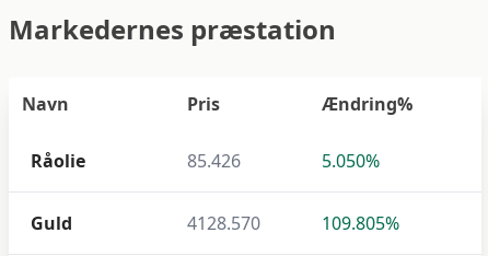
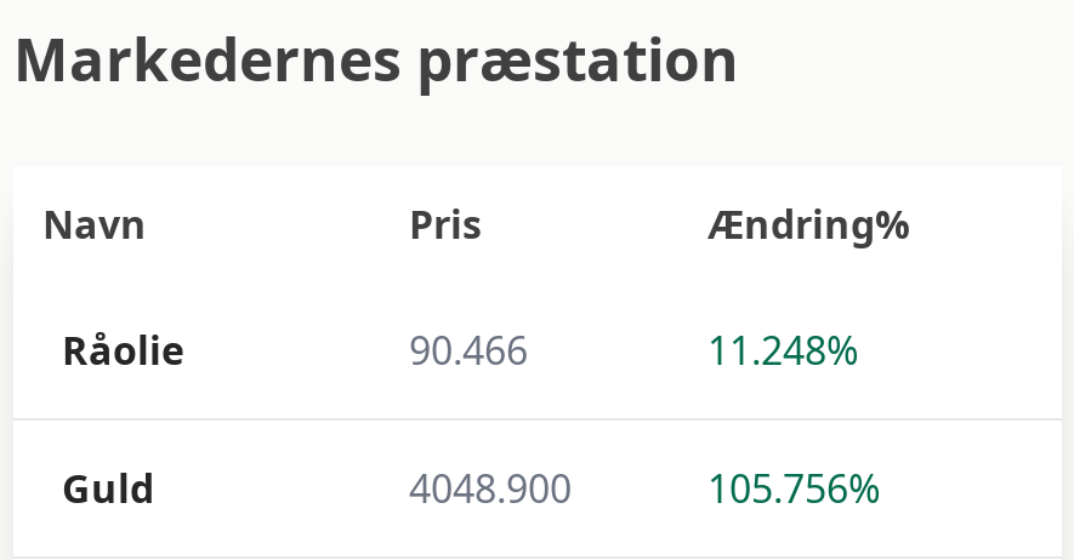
[187,149,241,173] 85.426 -> [409,323,528,376] 90.466
[322,149,380,173] 5.050% -> [708,323,858,376] 11.248%
[187,211,260,235] 4128.570 -> [409,461,572,514] 4048.900
[322,211,399,235] 109.805% -> [708,461,880,514] 105.756%

